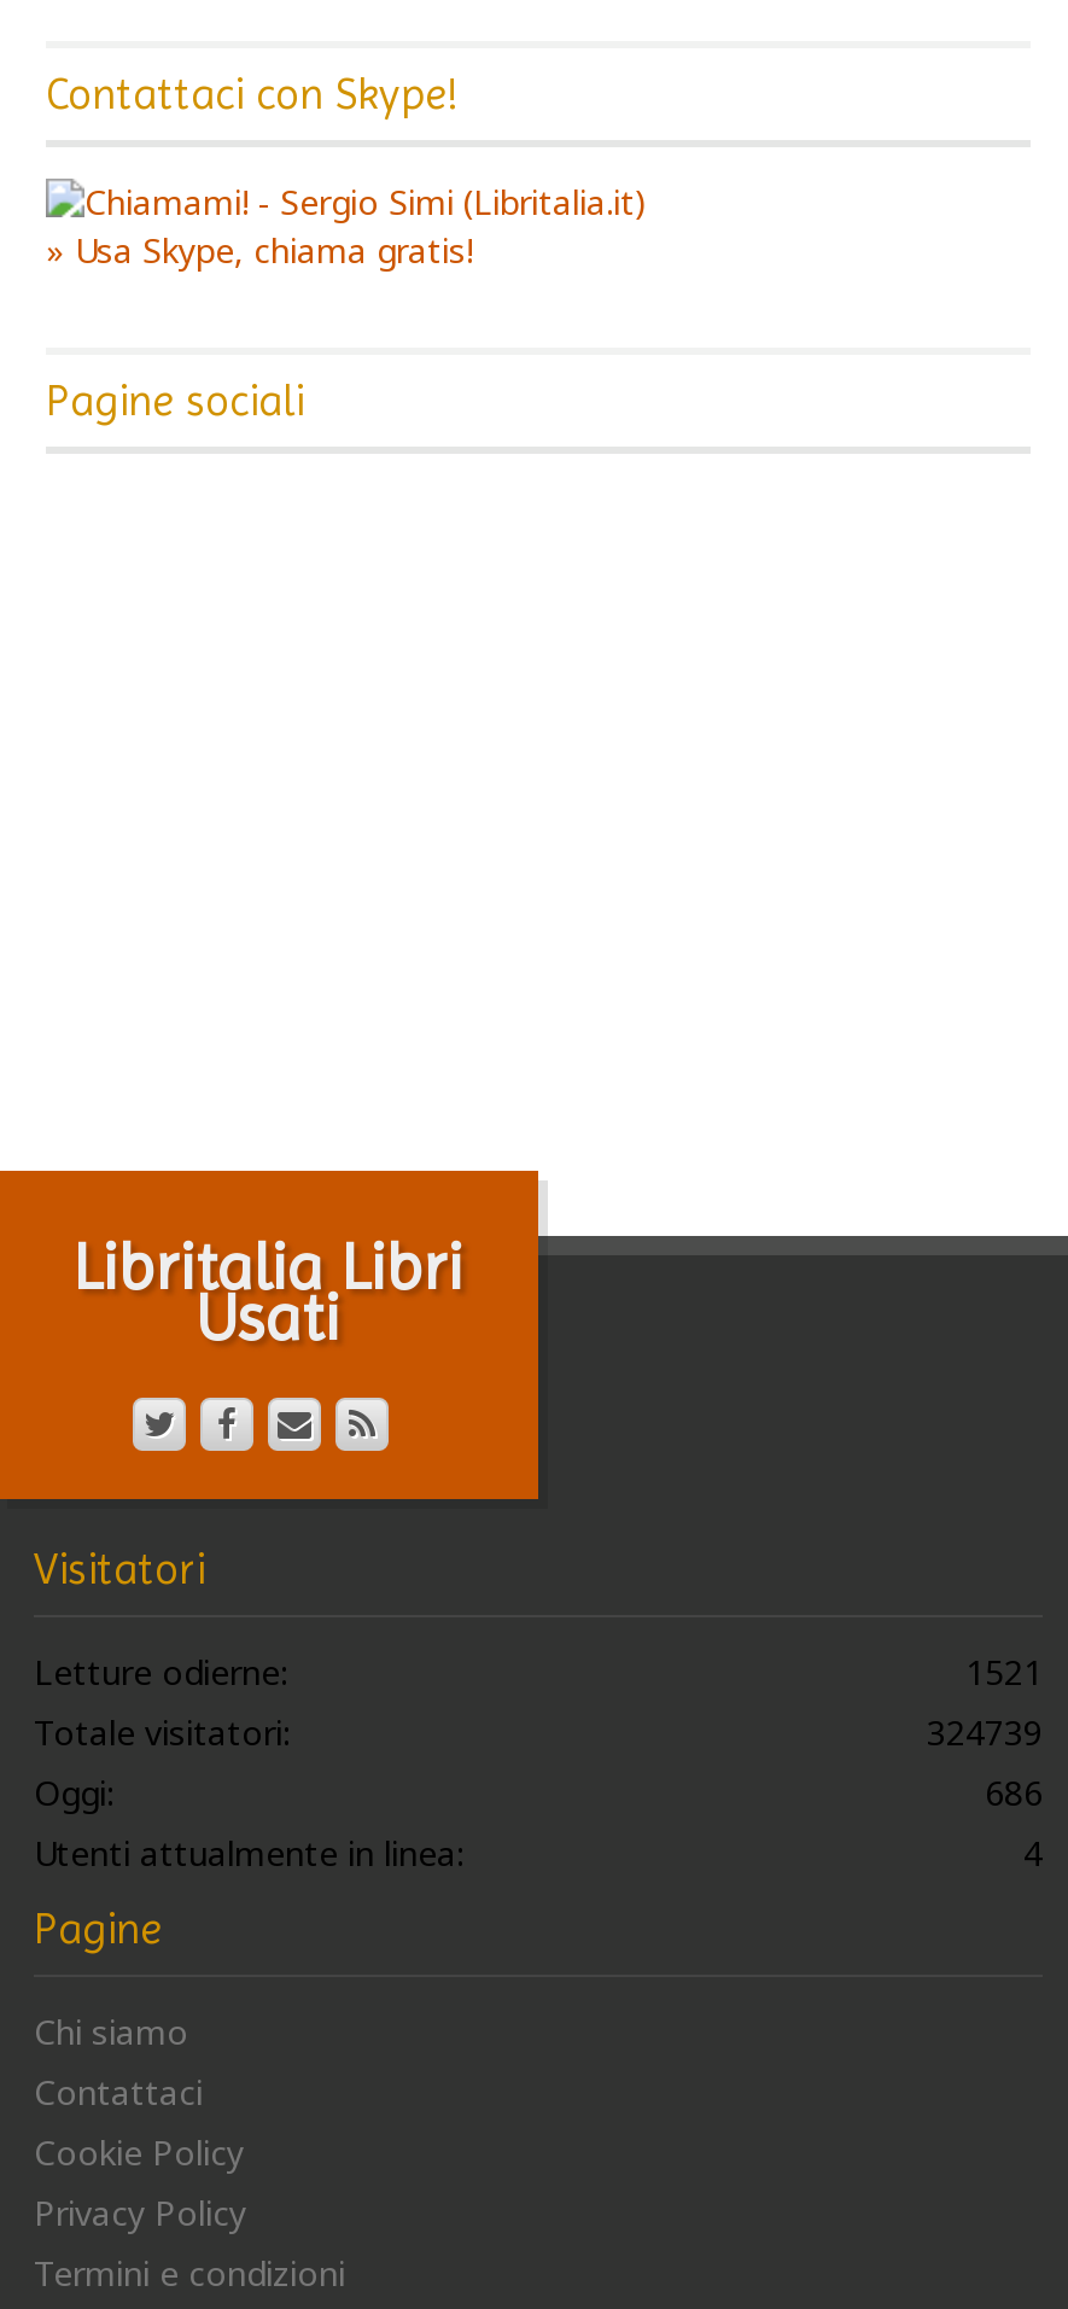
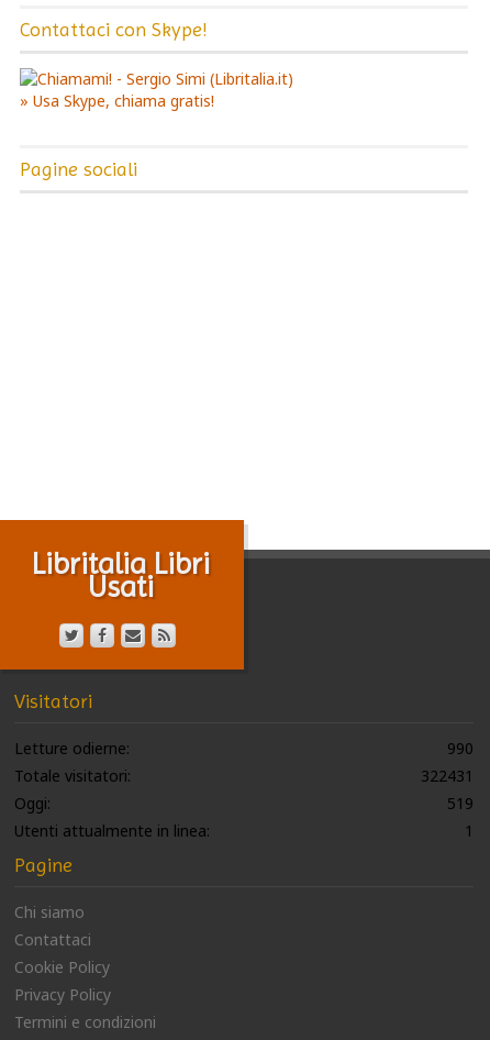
[965,1649,1043,1695] 1521 -> [447,738,474,759] 990
[927,1709,1043,1755] 324739 -> [421,765,474,786] 322431
[985,1770,1043,1816] 686 -> [447,793,474,814] 519
[1023,1830,1043,1876] 4 -> [465,820,474,841] 1

